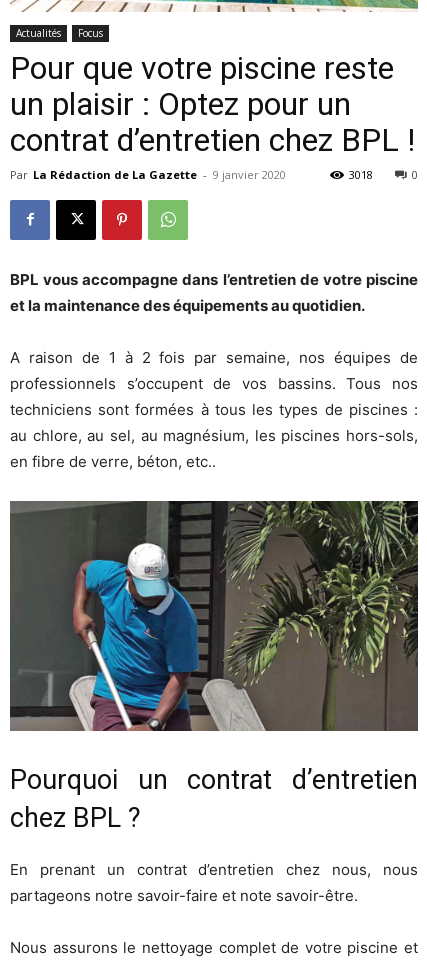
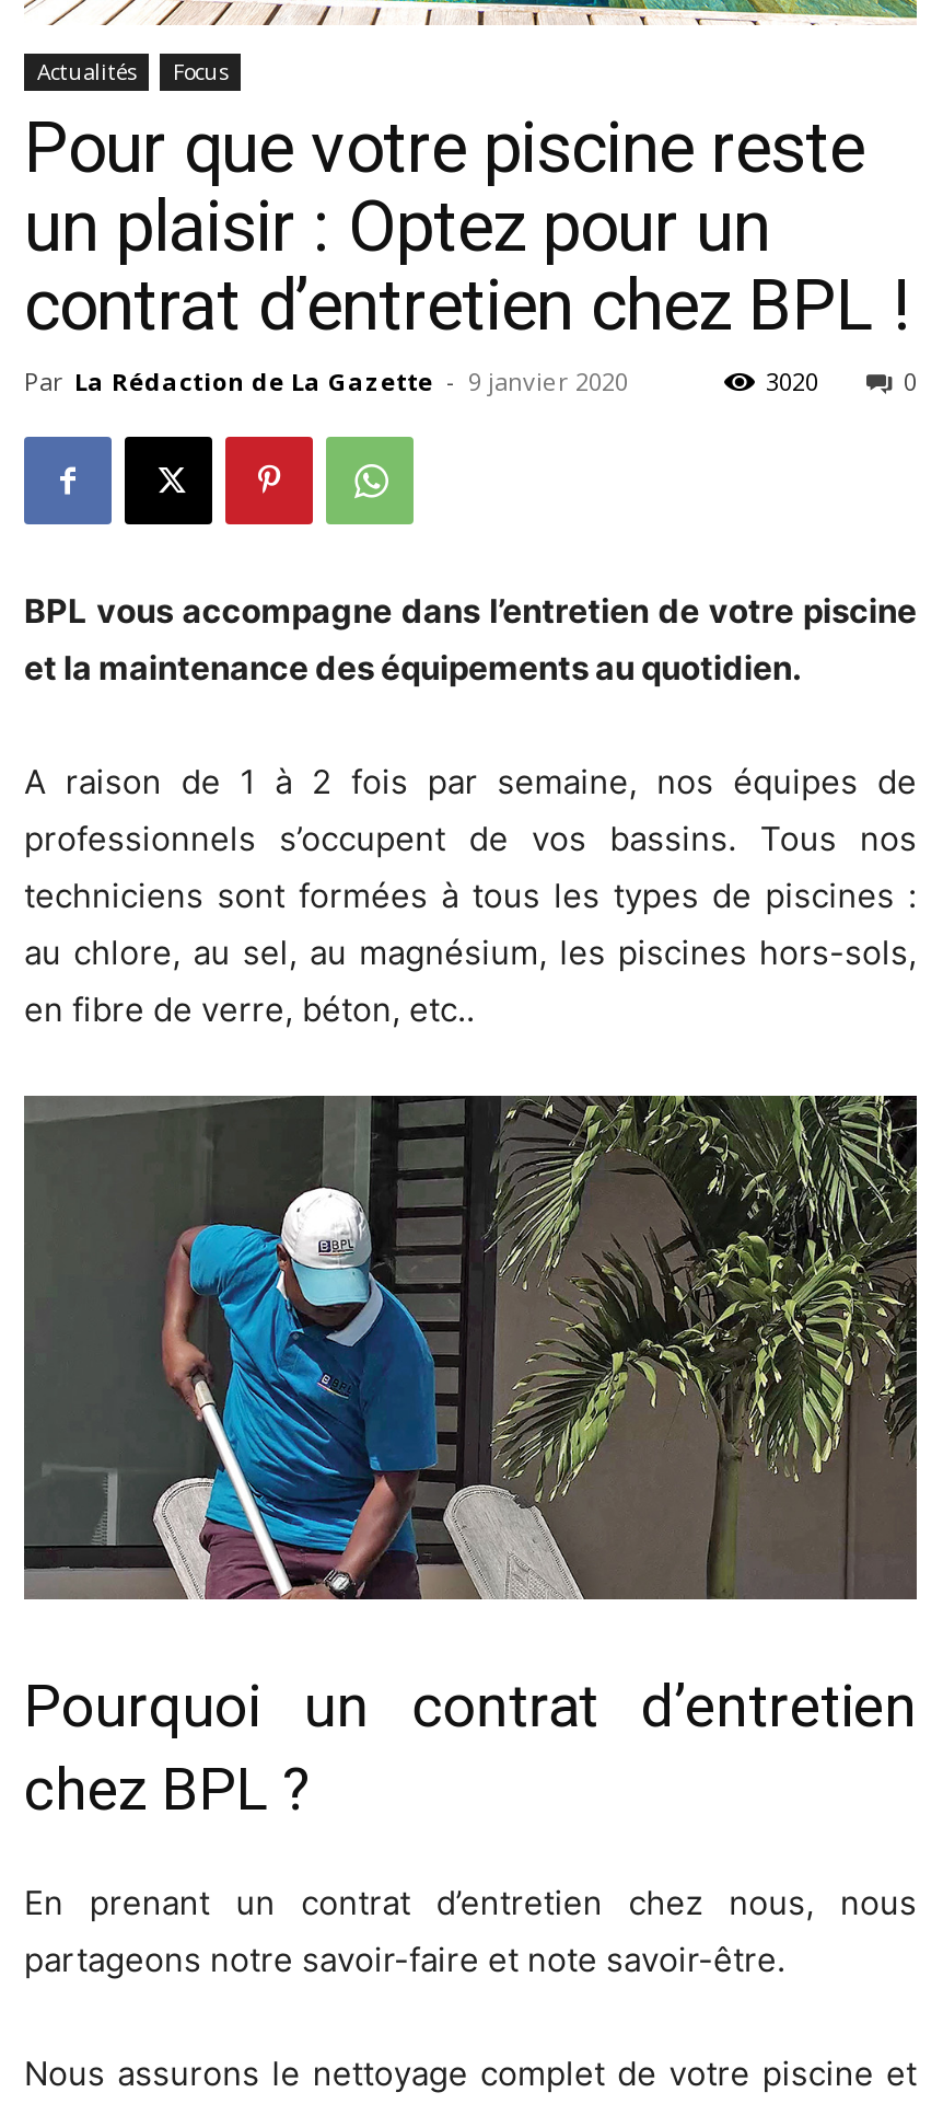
[349,166,373,181] 3018 -> [766,365,818,397] 3020

